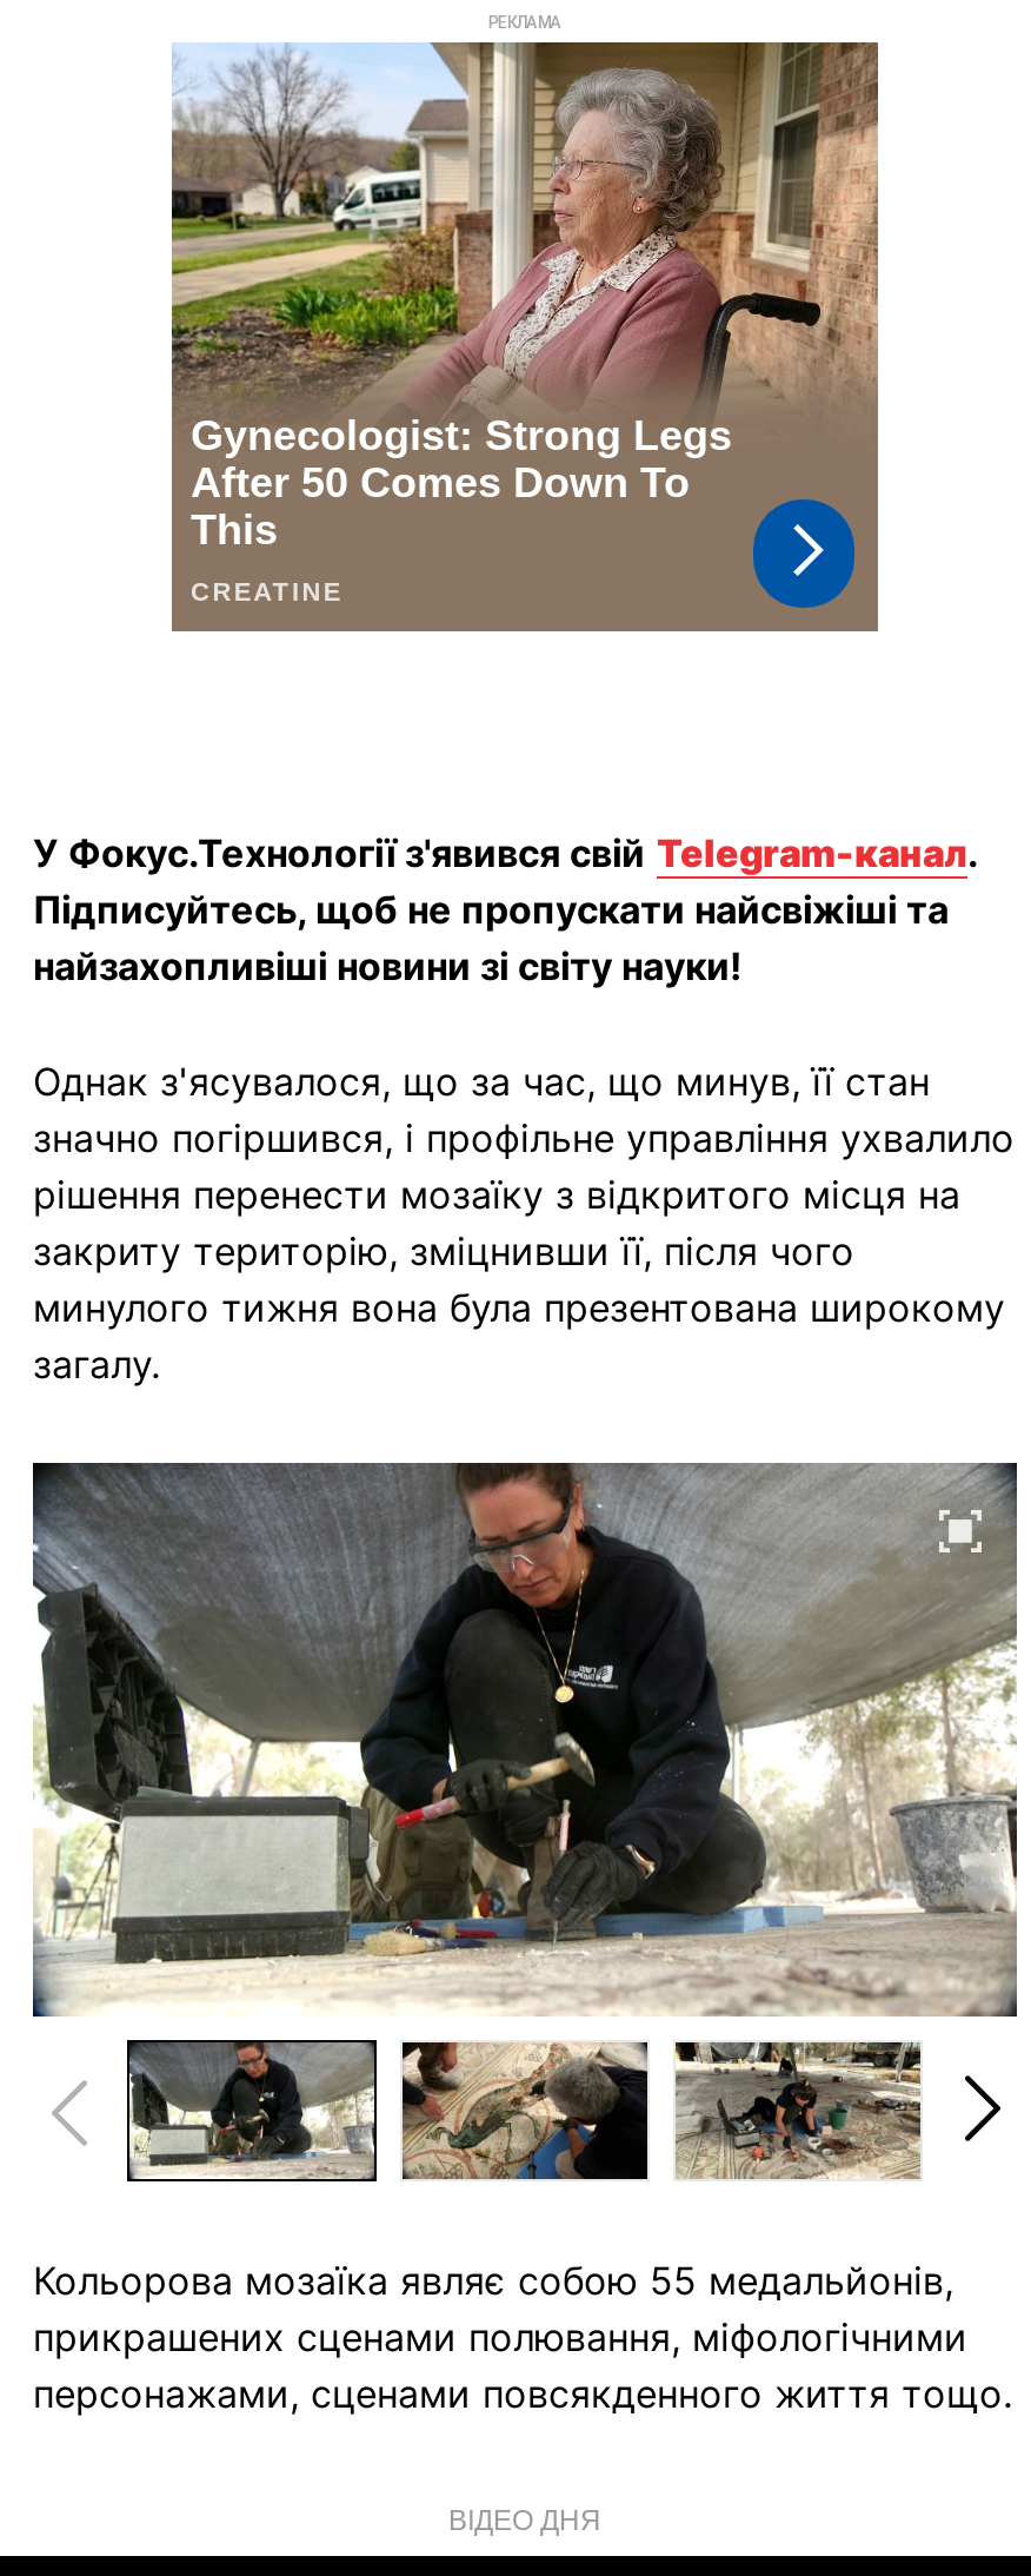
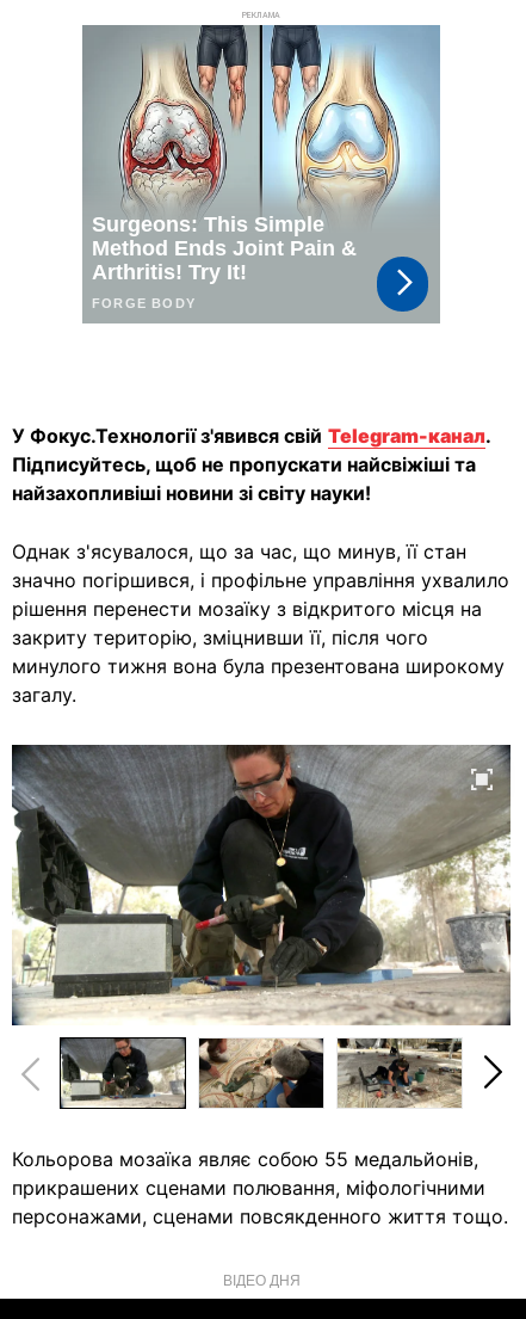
[169,40,880,631] [image] -> [82,24,441,322] [image]

